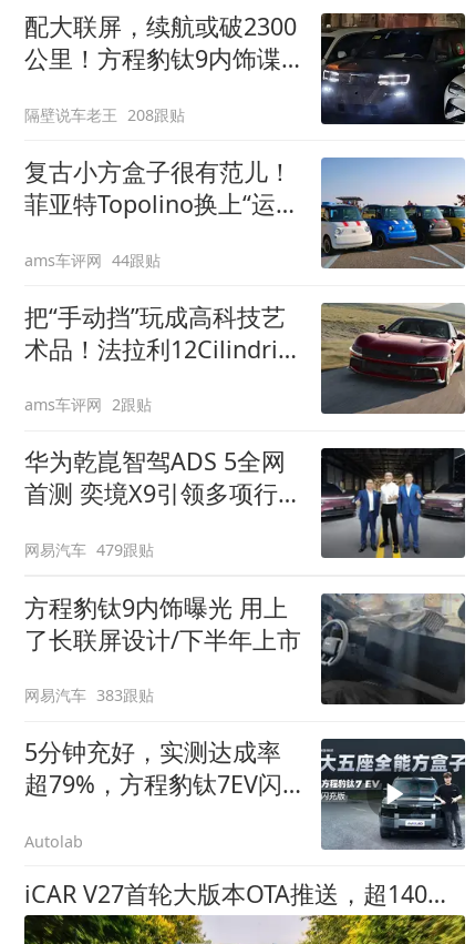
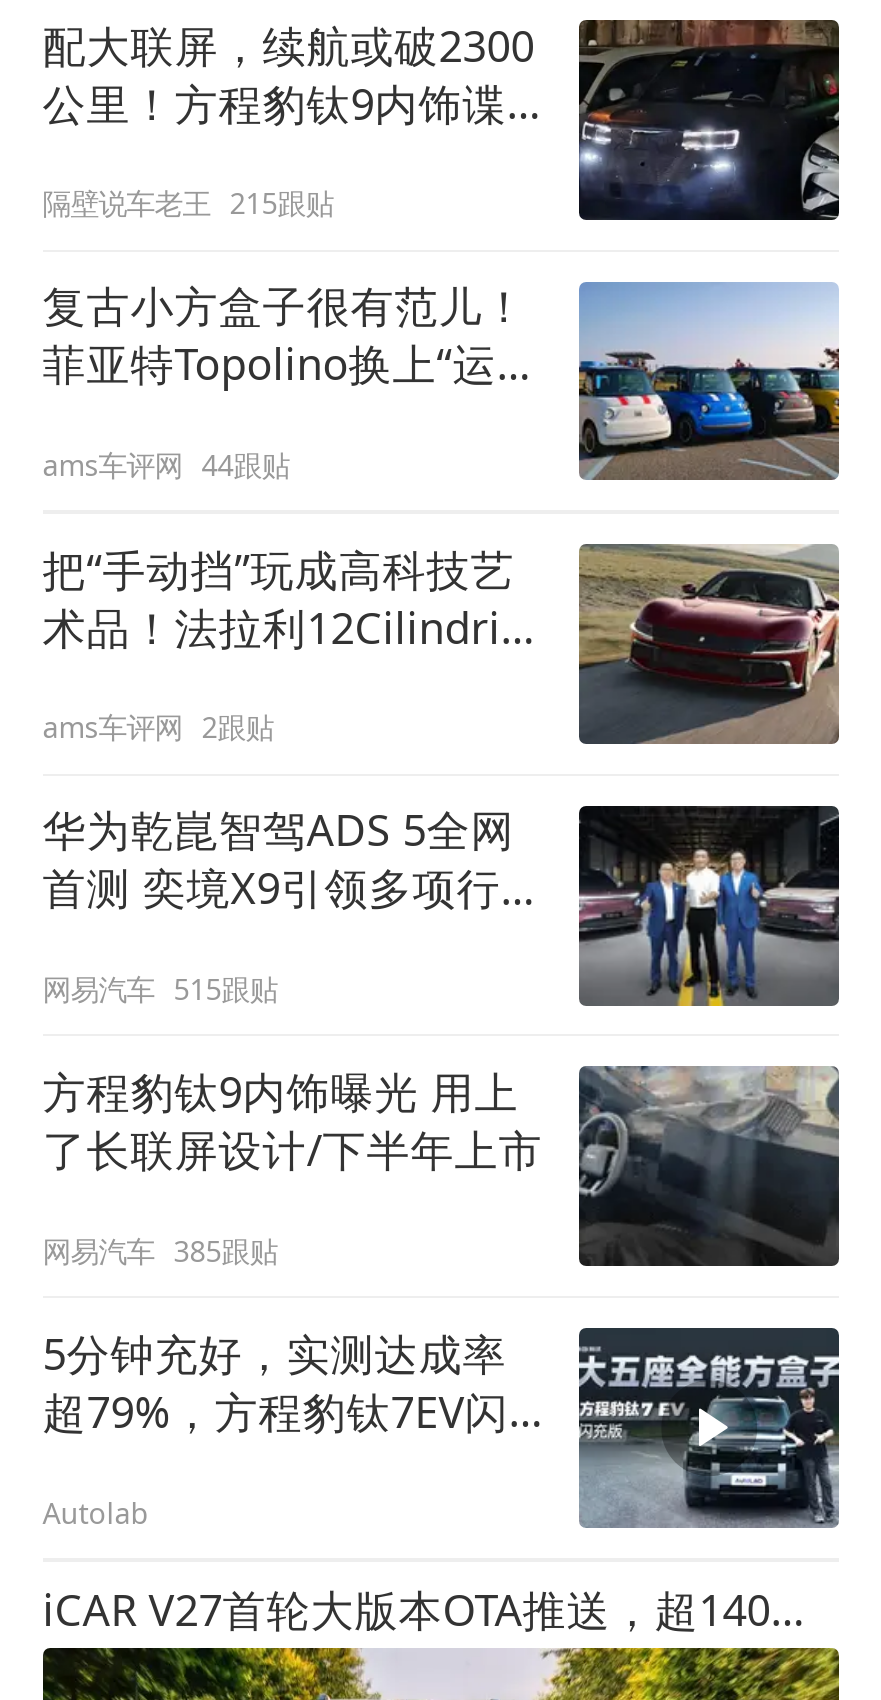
[24,104,185,125] 隔壁说车老王 208跟贴 -> [42,184,334,222] 隔壁说车老王 215跟贴
[24,539,154,560] 网易汽车 479跟贴 -> [42,969,278,1007] 网易汽车 515跟贴
[24,685,154,706] 网易汽车 383跟贴 -> [42,1231,278,1269] 网易汽车 385跟贴

